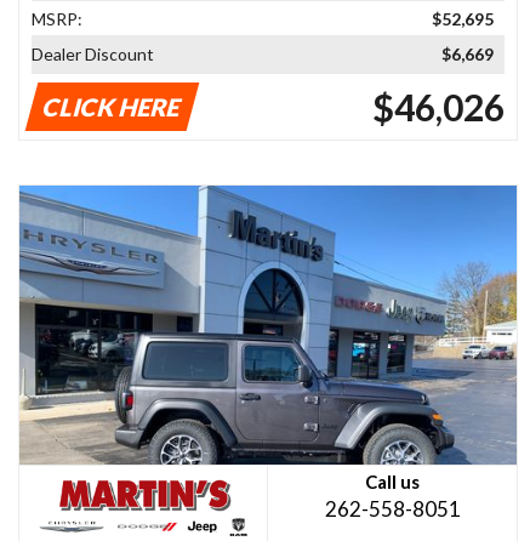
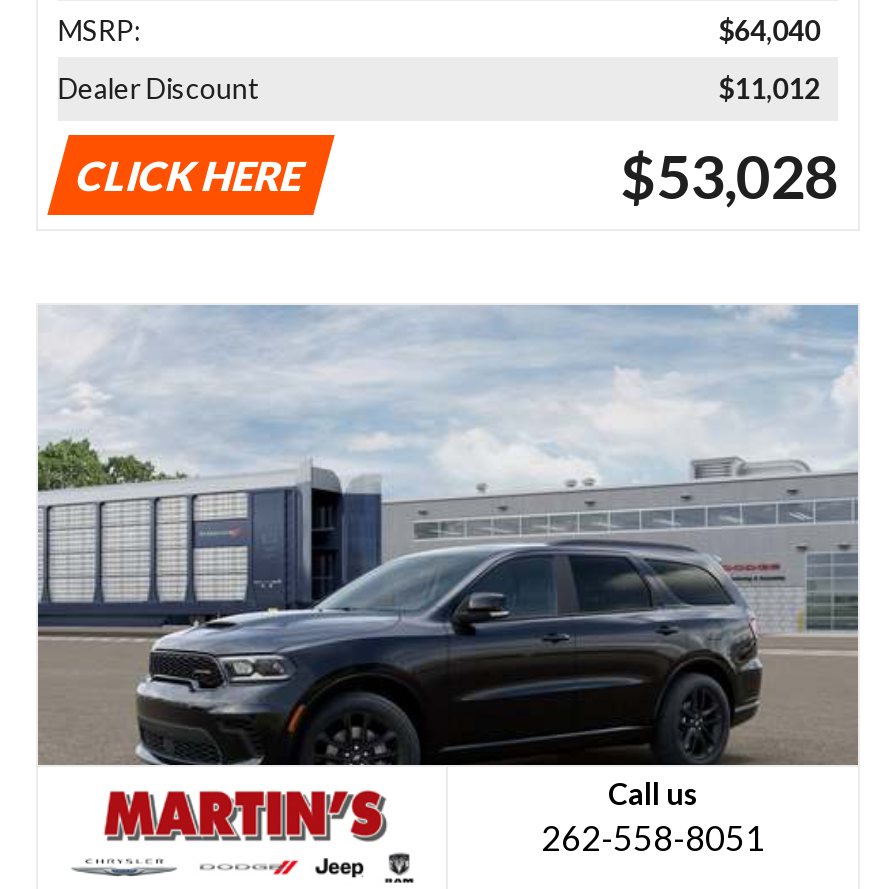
[432,8,505,29] $52,695 -> [718,14,838,48] $64,040
[442,43,505,64] $6,669 -> [718,72,838,106] $11,012
[372,85,505,128] $46,026 -> [620,140,838,212] $53,028
[19,186,518,466] [image] -> [36,306,860,768] [image]

